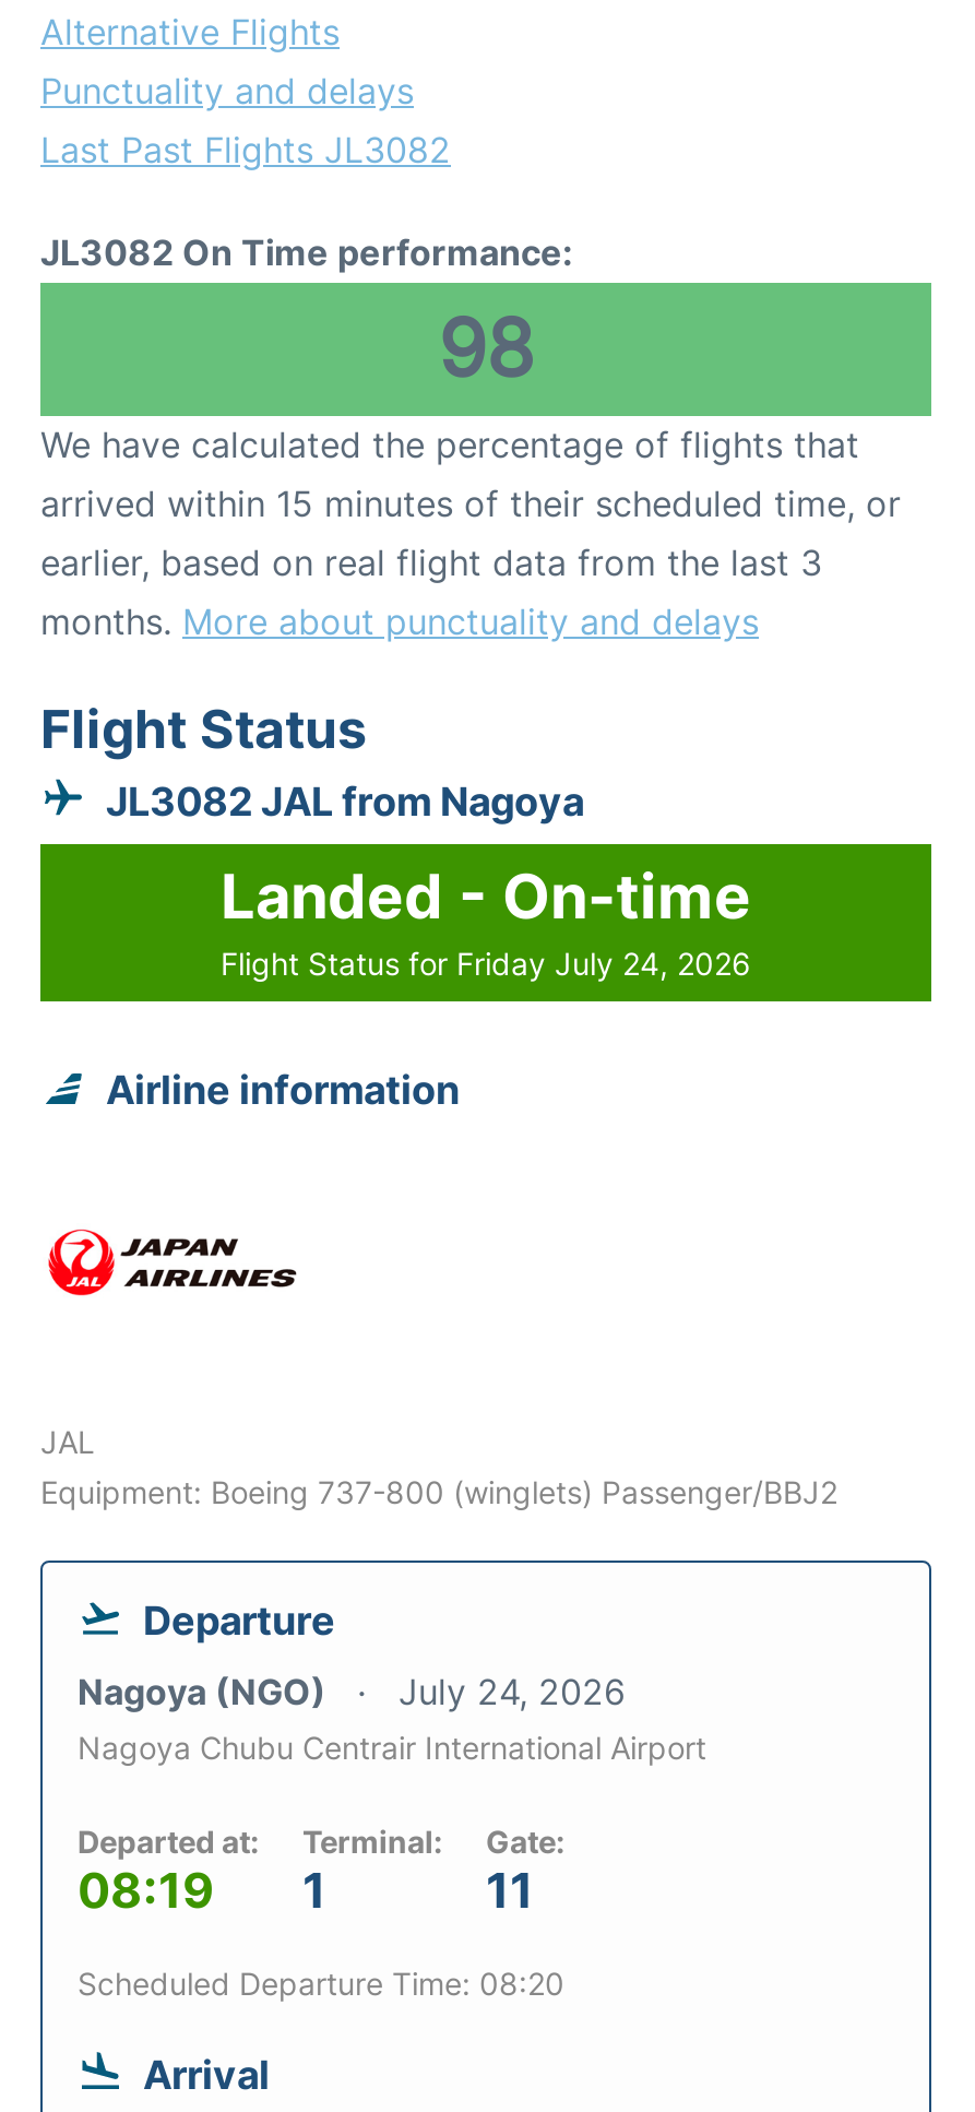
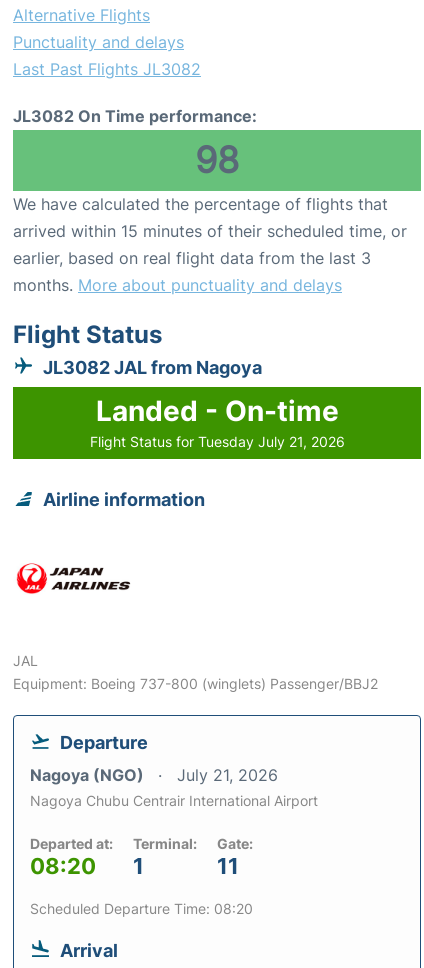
[221,945,751,982] Flight Status for Friday July 24, 2026 -> [89,433,344,450] Flight Status for Tuesday July 21, 2026
[78,1670,626,1713] Nagoya (NGO) July 24, 2026 -> [30,765,278,785] Nagoya (NGO) July 21, 2026
[78,1862,326,1919] 08:19 1 -> [30,853,144,879] 08:20 1

